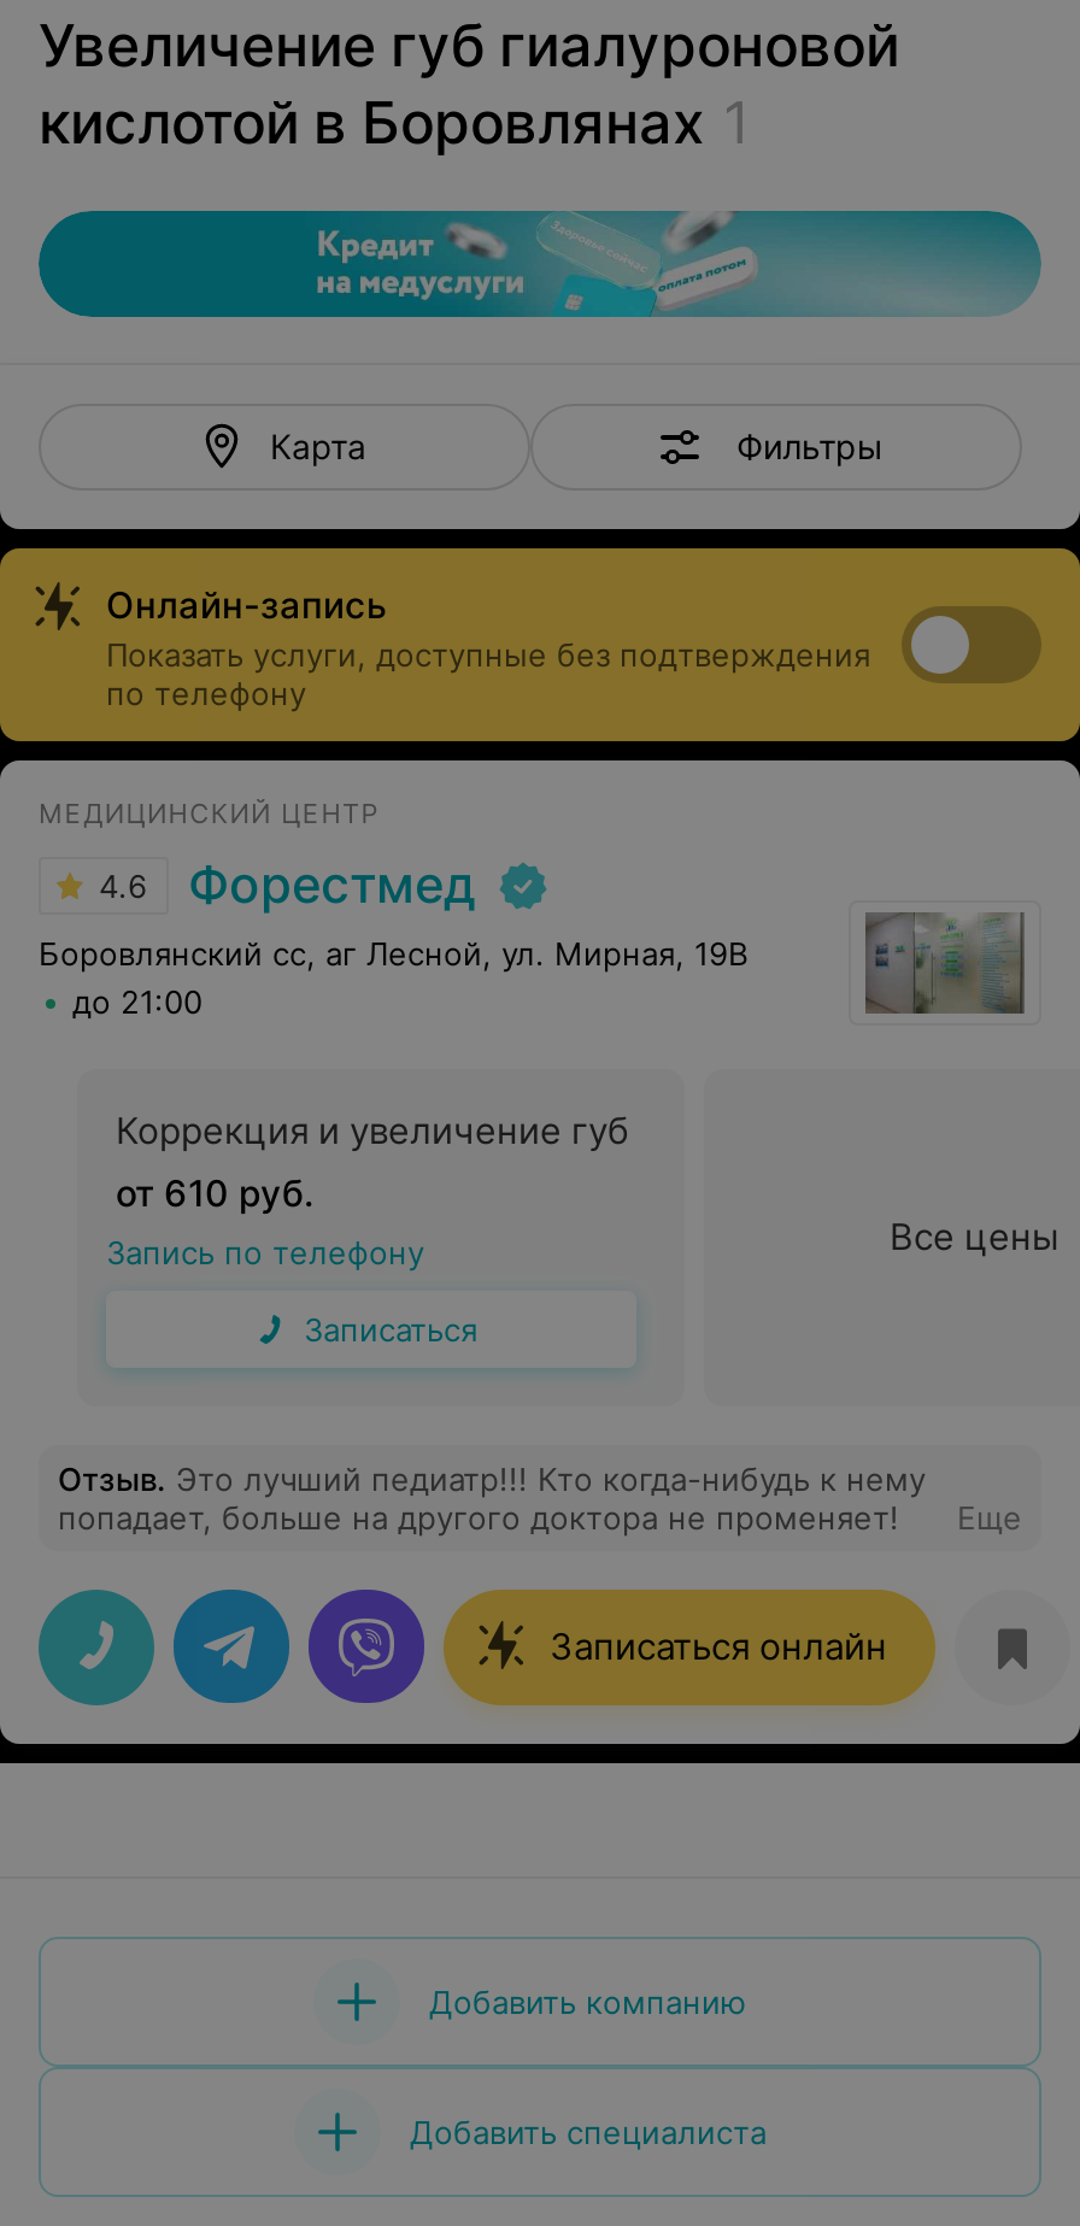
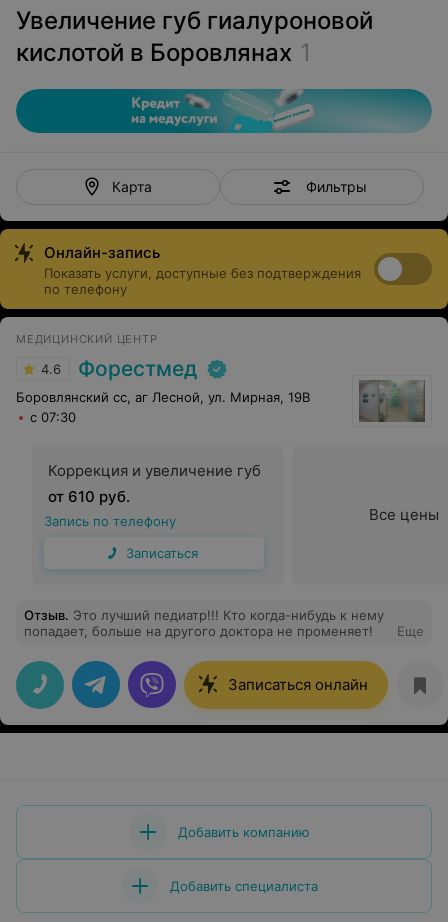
[72,982,202,1021] до 21:00 -> [30,409,76,425] с 07:30

